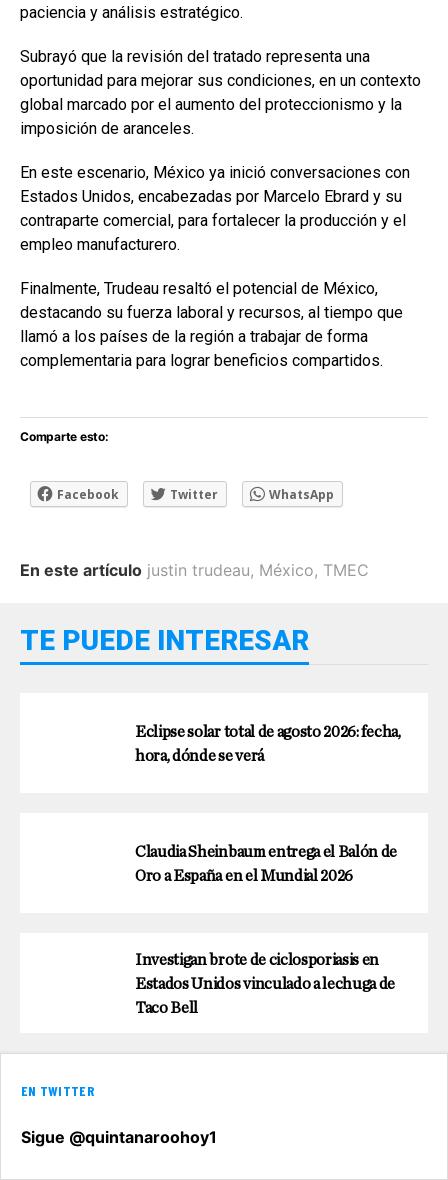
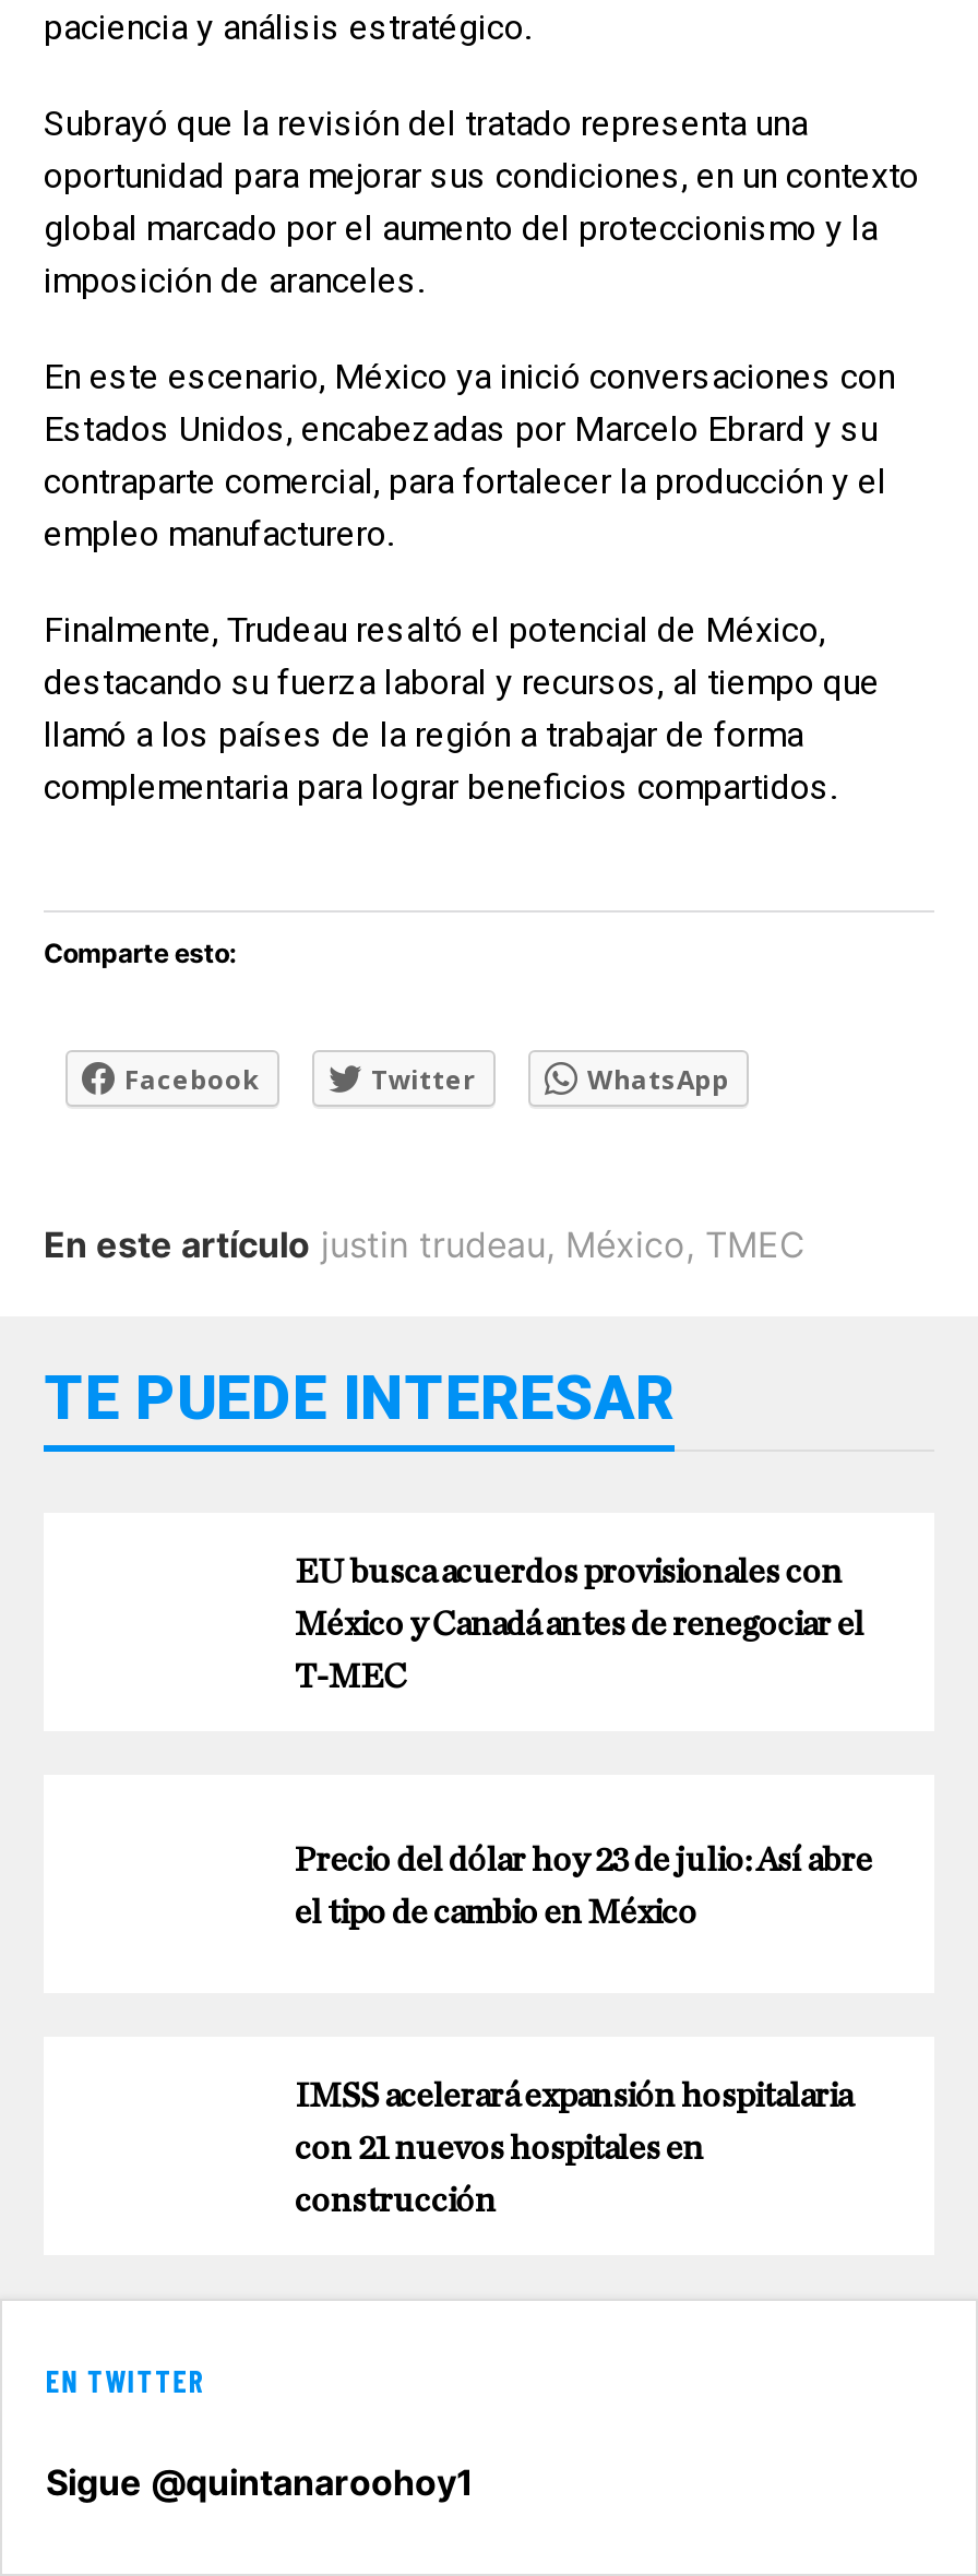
[135,724,401,764] Eclipse solar total de agosto 2026: fecha, | hora, dónde se verá -> [295,1554,864,1694] EU busca acuerdos provisionales con | México y Canadá antes de renegociar el | T-MEC
[135,844,397,884] Claudia Sheinbaum entrega el Balón de | Oro a España en el Mundial 2026 -> [295,1842,872,1929] Precio del dólar hoy 23 de julio: Así abre | el tipo de cambio en México
[135,952,395,1016] Investigan brote de ciclosporiasis en | Estados Unidos vinculado a lechuga de | Taco Bell -> [295,2078,852,2218] IMSS acelerará expansión hospitalaria | con 21 nuevos hospitales en | construcción

